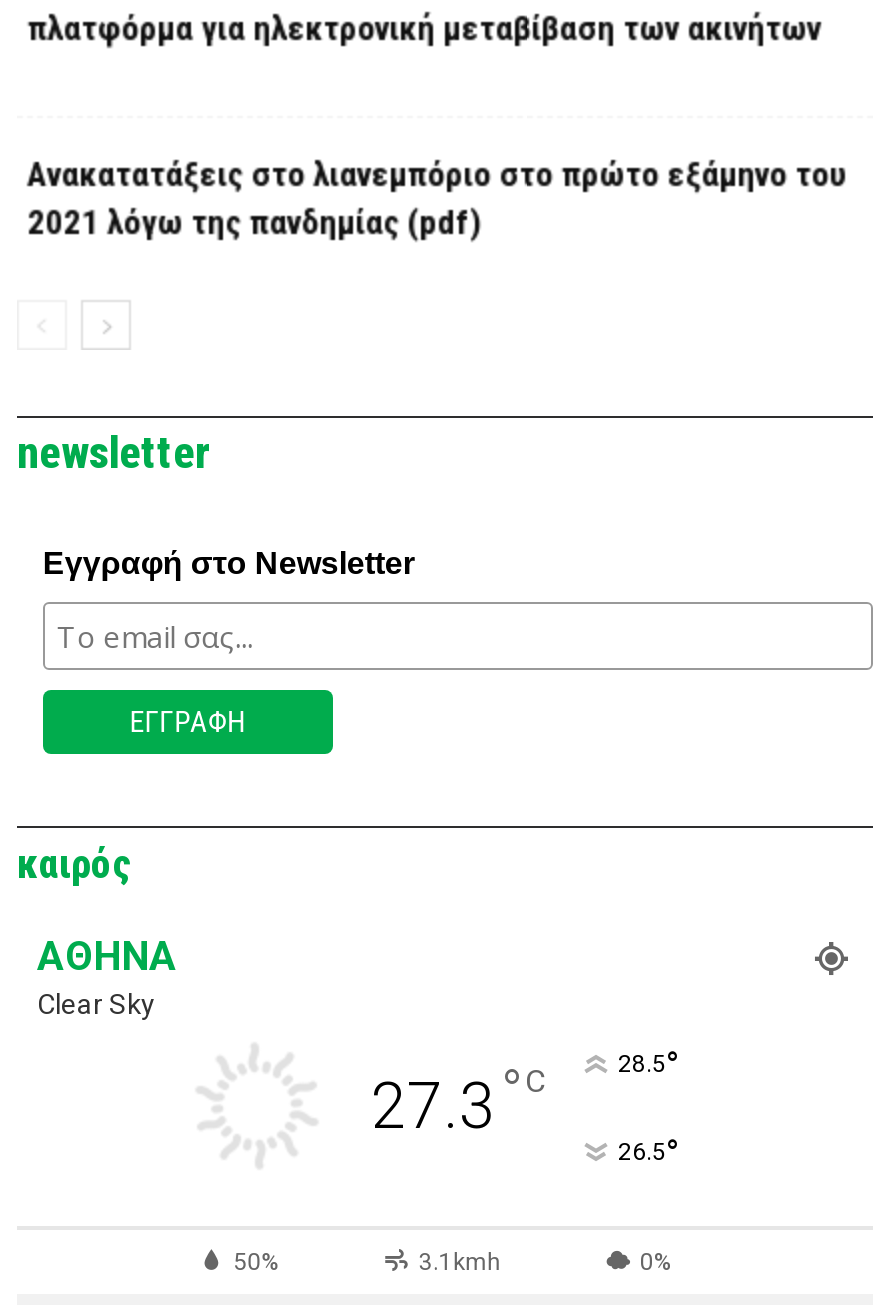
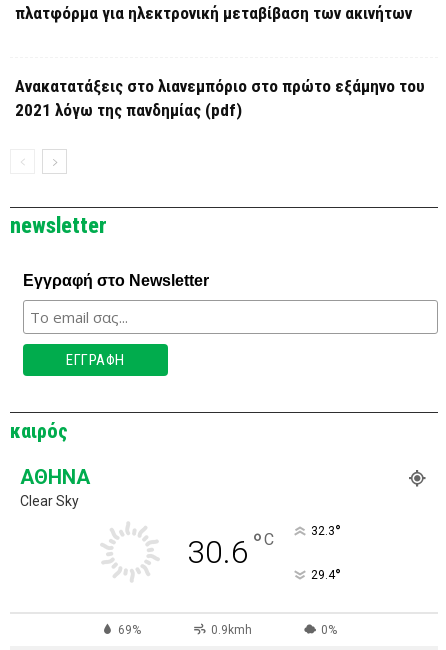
[371,1043,678,1143] 27.3 °C | 28.5° -> [187,521,340,571] 30.6 °C | 32.3°
[618,1131,678,1173] 26.5° -> [310,565,340,586] 29.4°
[233,1247,501,1275] 50% | 3.1kmh -> [118,623,252,637] 69% | 0.9kmh

